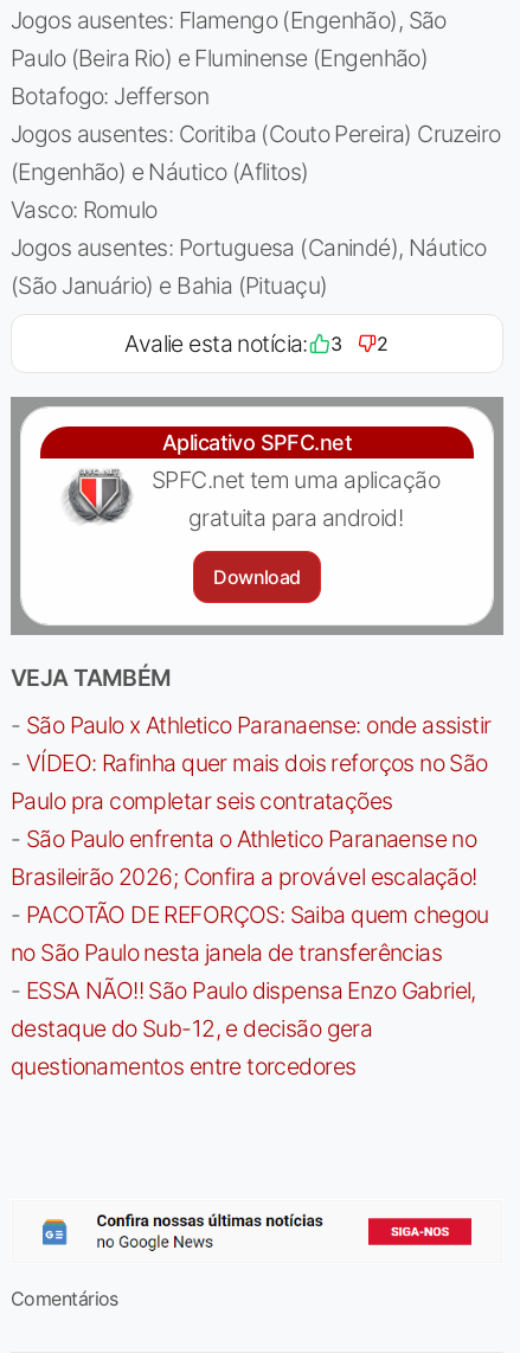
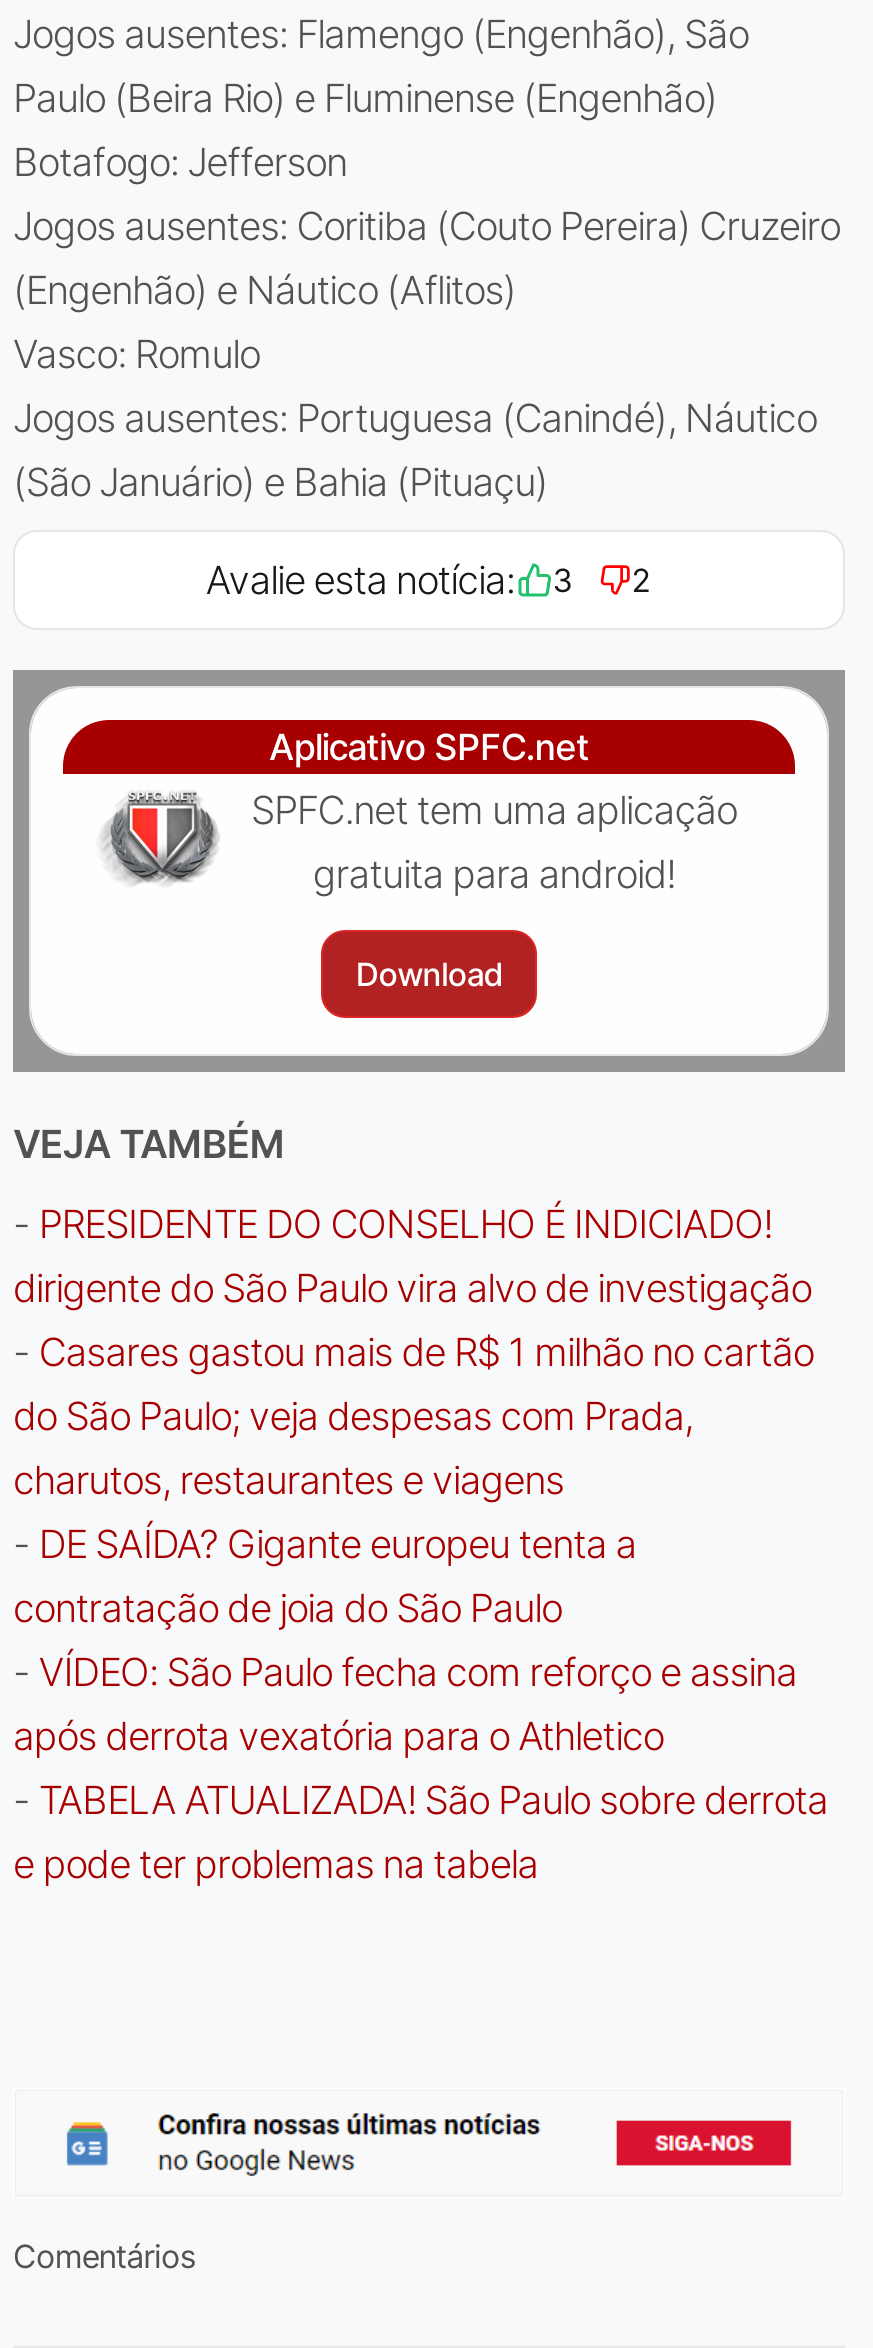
[11,710,491,1080] - São Paulo x Athletico Paranaense: onde assistir | - VÍDEO: Rafinha quer mais dois reforços no São | Paulo pra completar seis contratações | - São Paulo enfrenta o Athletico Paranaense no | Brasileirão 2026; Confira a provável escalação! | - PACOTÃO DE REFORÇOS: Saiba quem chegou | no São Paulo nesta janela de transferências | - ESSA NÃO!! São Paulo dispensa Enzo Gabriel, | destaque do Sub-12, e decisão gera | questionamentos entre torcedores -> [13,1199,828,1887] - PRESIDENTE DO CONSELHO É INDICIADO! | dirigente do São Paulo vira alvo de investigação | - Casares gastou mais de R$ 1 milhão no cartão | do São Paulo; veja despesas com Prada, | charutos, restaurantes e viagens | - DE SAÍDA? Gigante europeu tenta a | contratação de joia do São Paulo | - VÍDEO: São Paulo fecha com reforço e assina | após derrota vexatória para o Athletico | - TABELA ATUALIZADA! São Paulo sobre derrota | e pode ter problemas na tabela

